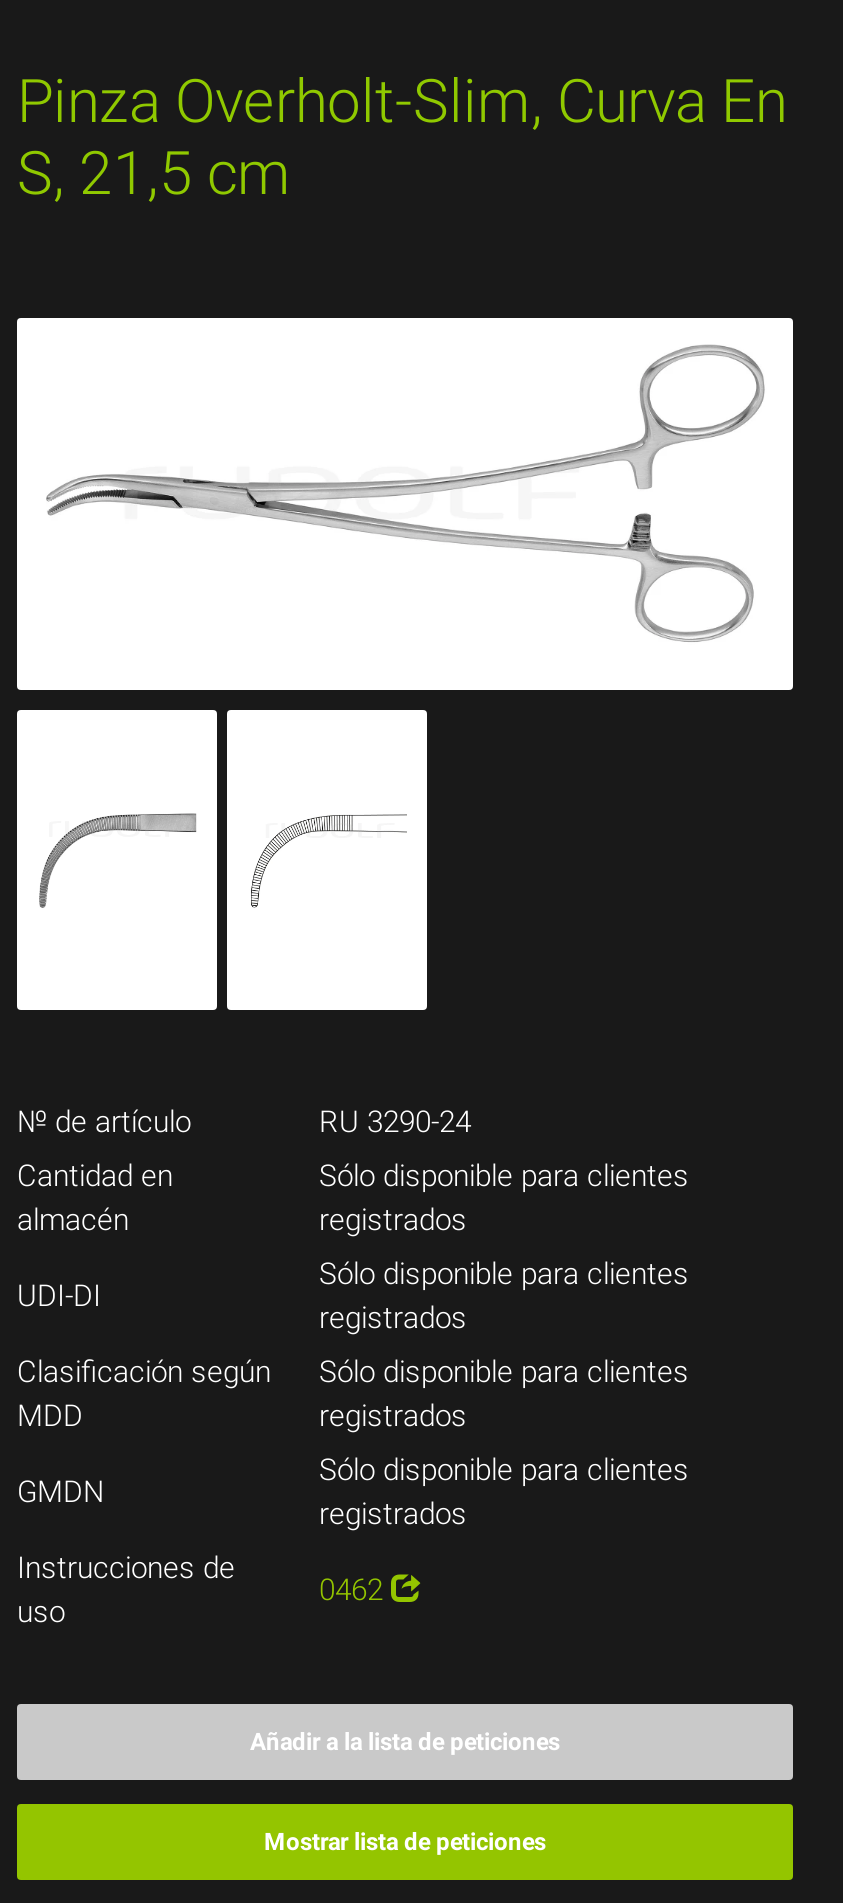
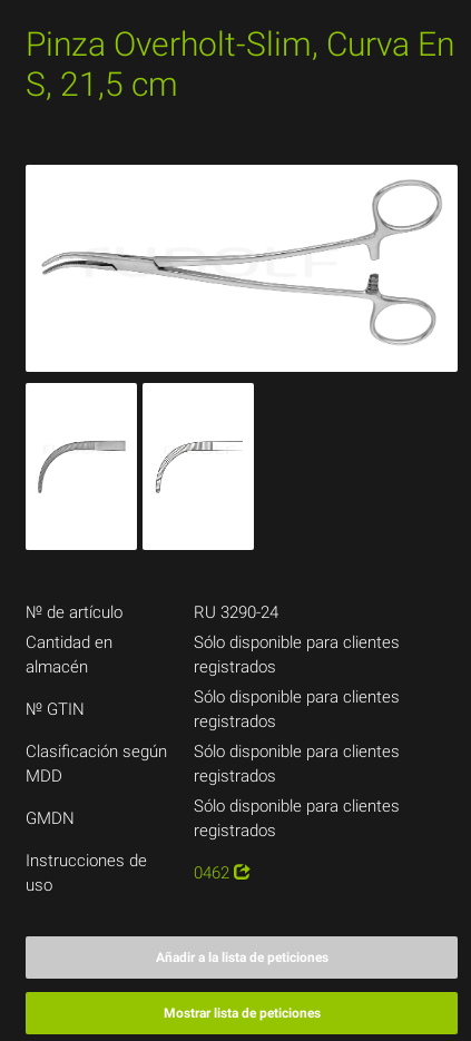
[17,1277,101,1313] UDI-DI -> [26,699,85,719] № GTIN

